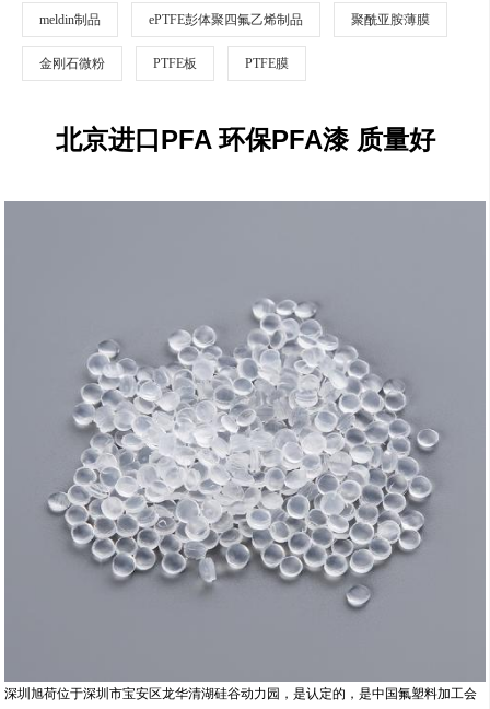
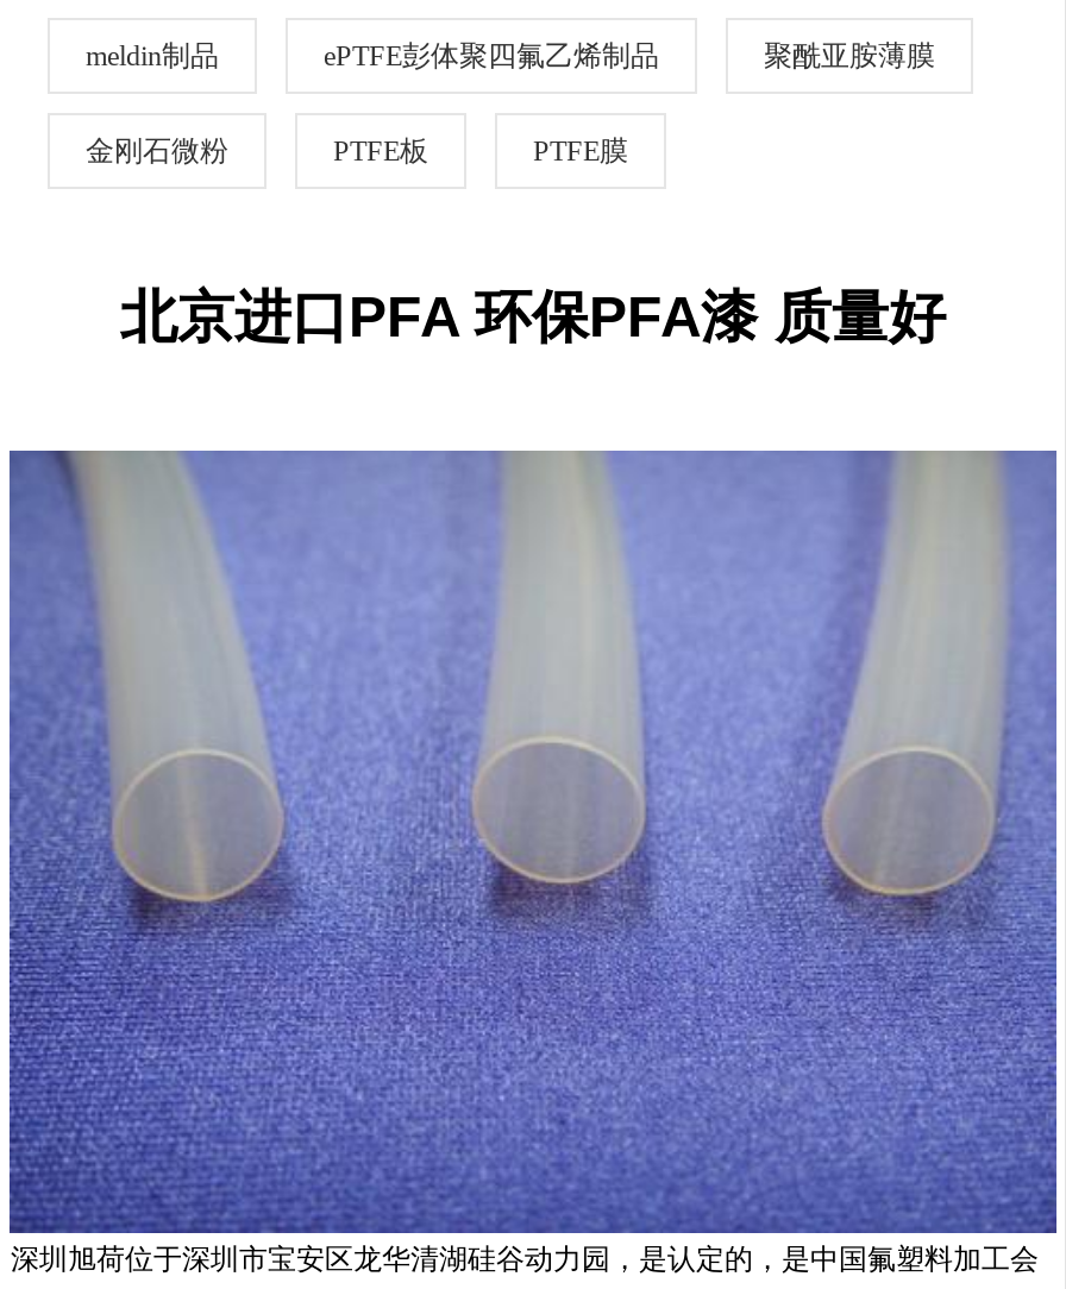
[4,201,486,683] [image] -> [7,451,1059,1235] [image]

